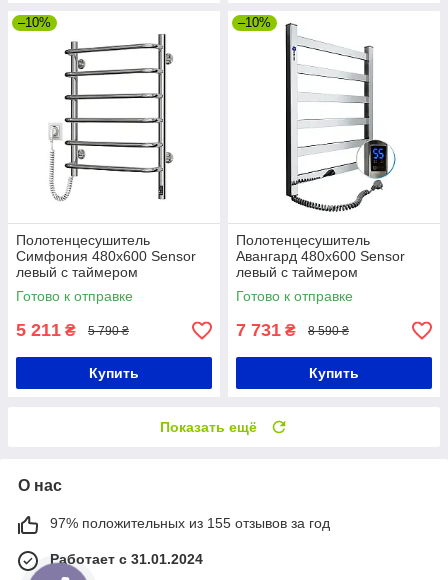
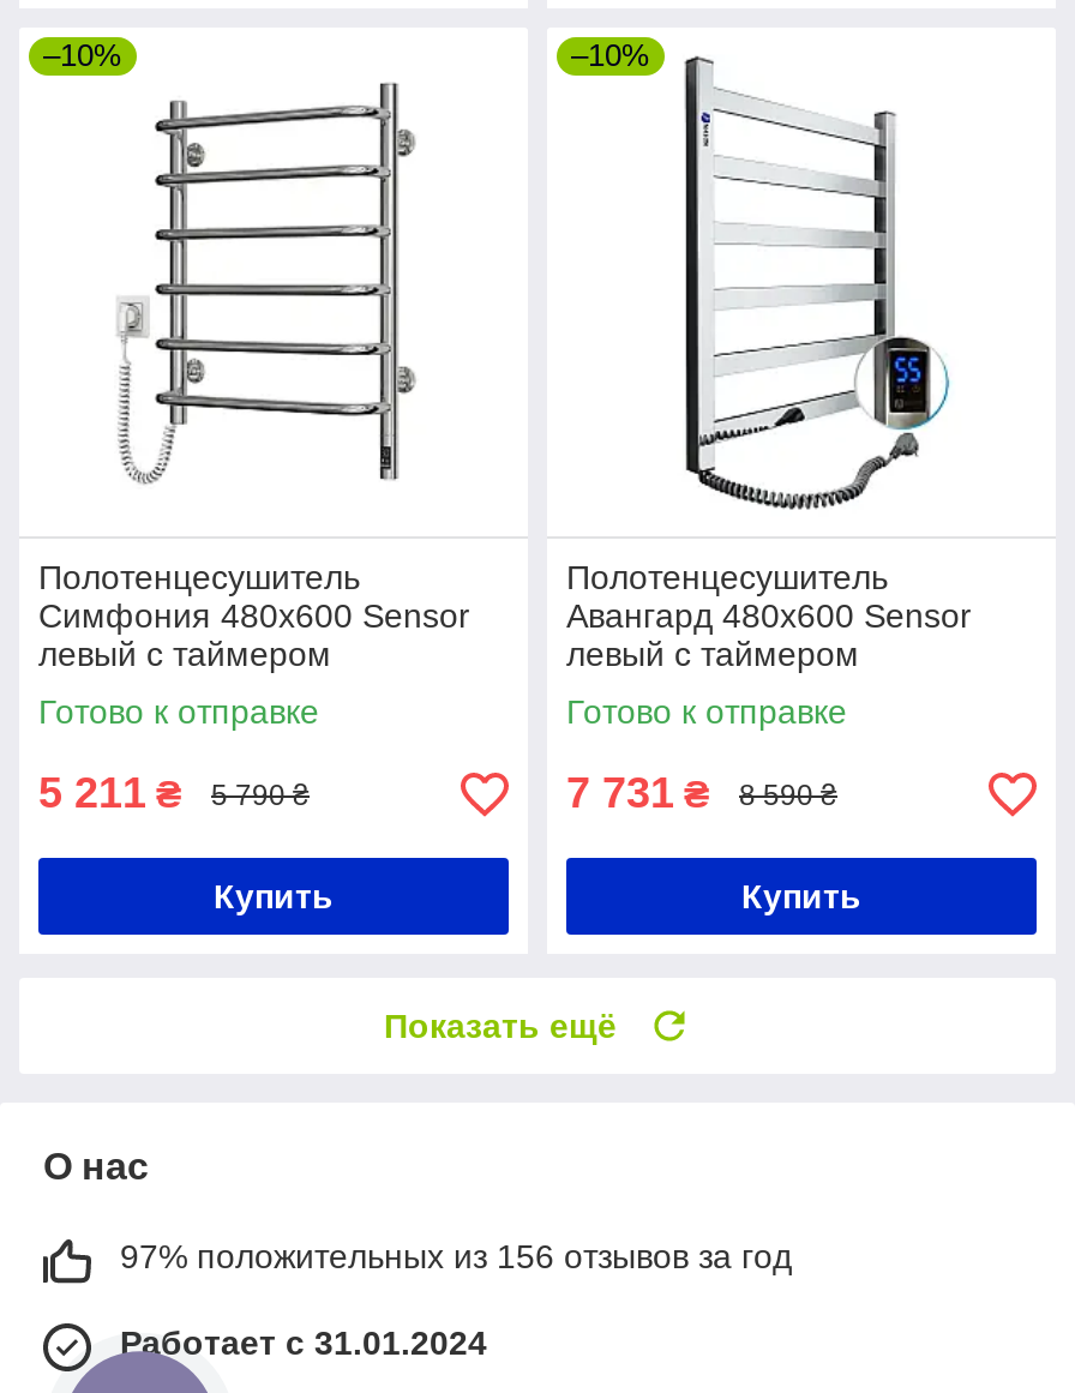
[50,515,330,531] 97% положительных из 155 отзывов за год -> [120,1238,792,1277] 97% положительных из 156 отзывов за год

